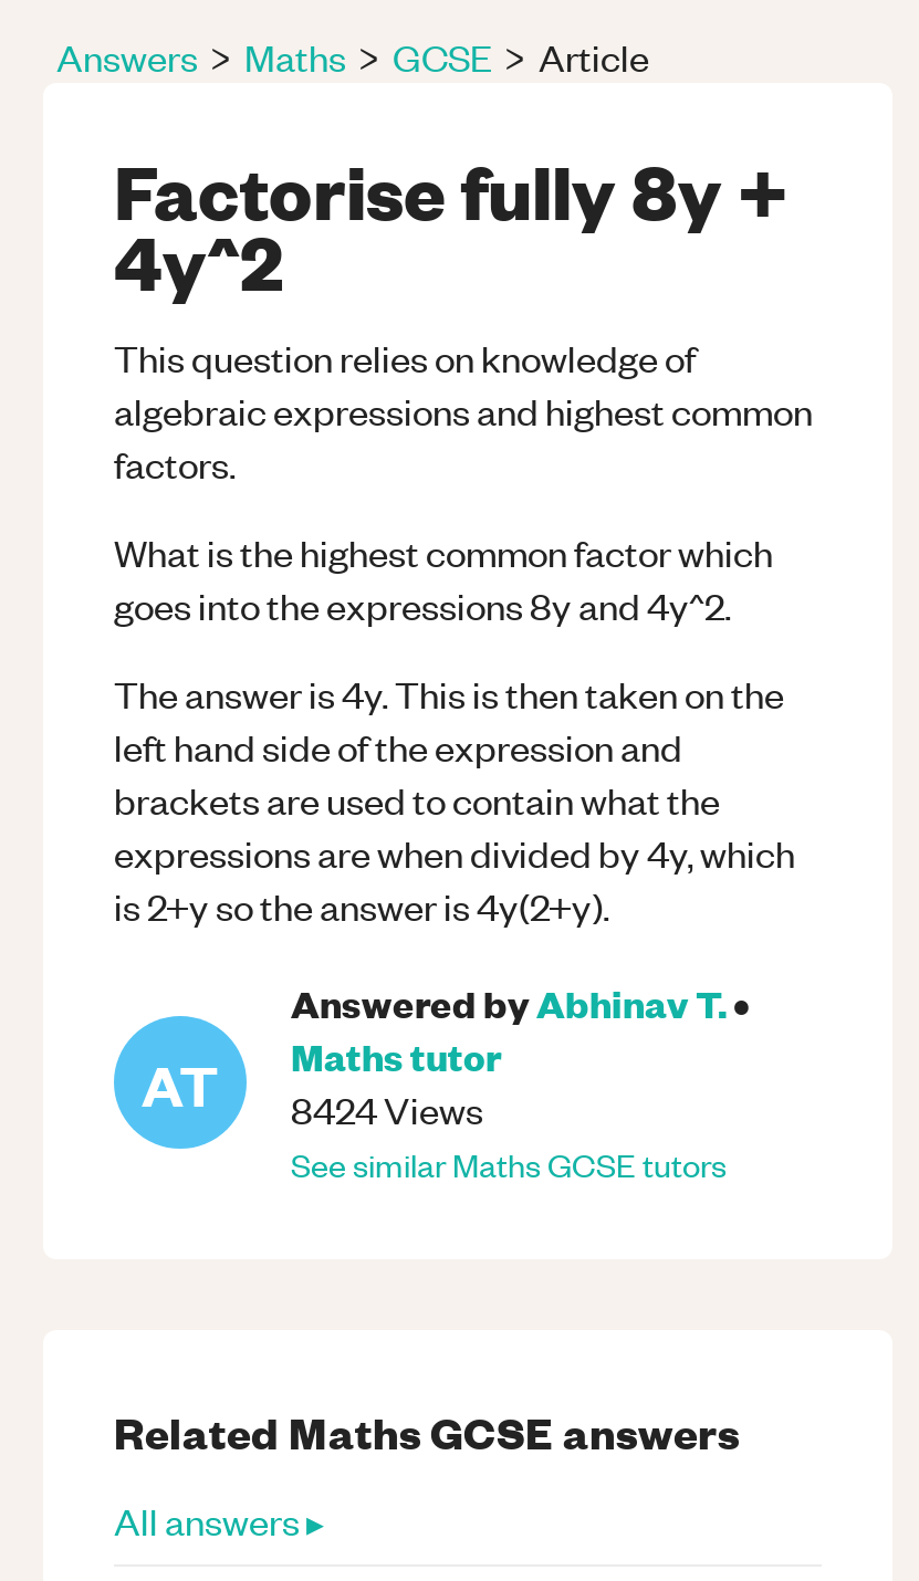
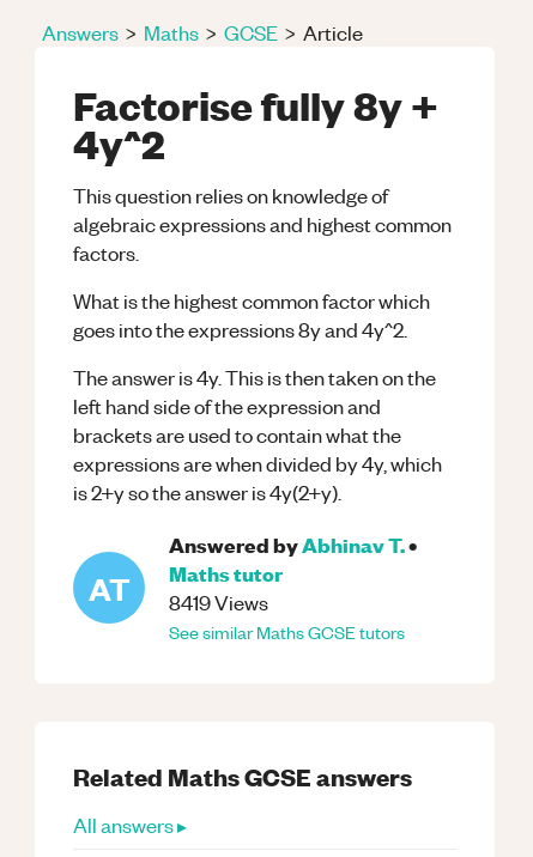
[142,1029,501,1133] AT 8424Views Mathstutor -> [88,559,283,615] AT 8419Views Mathstutor

